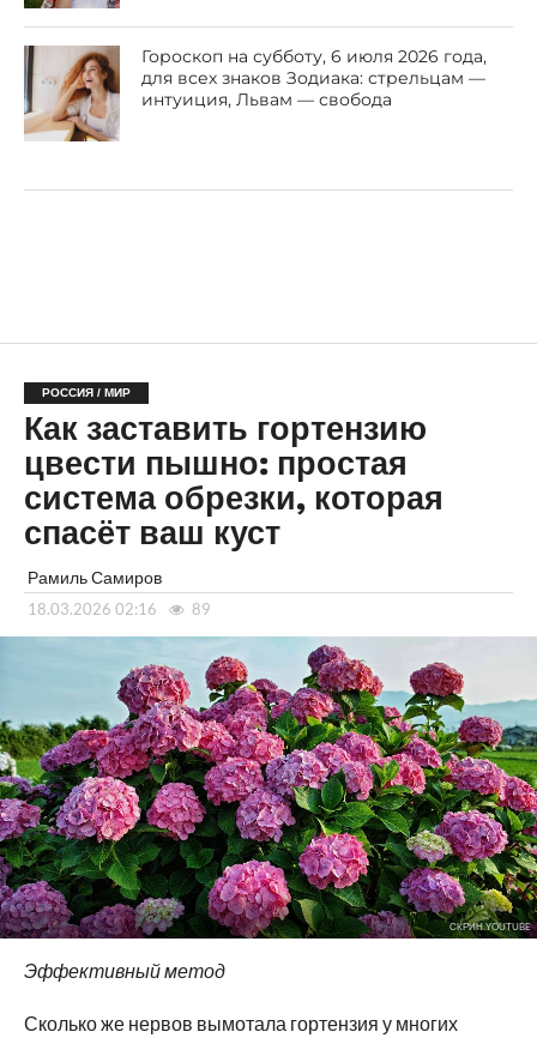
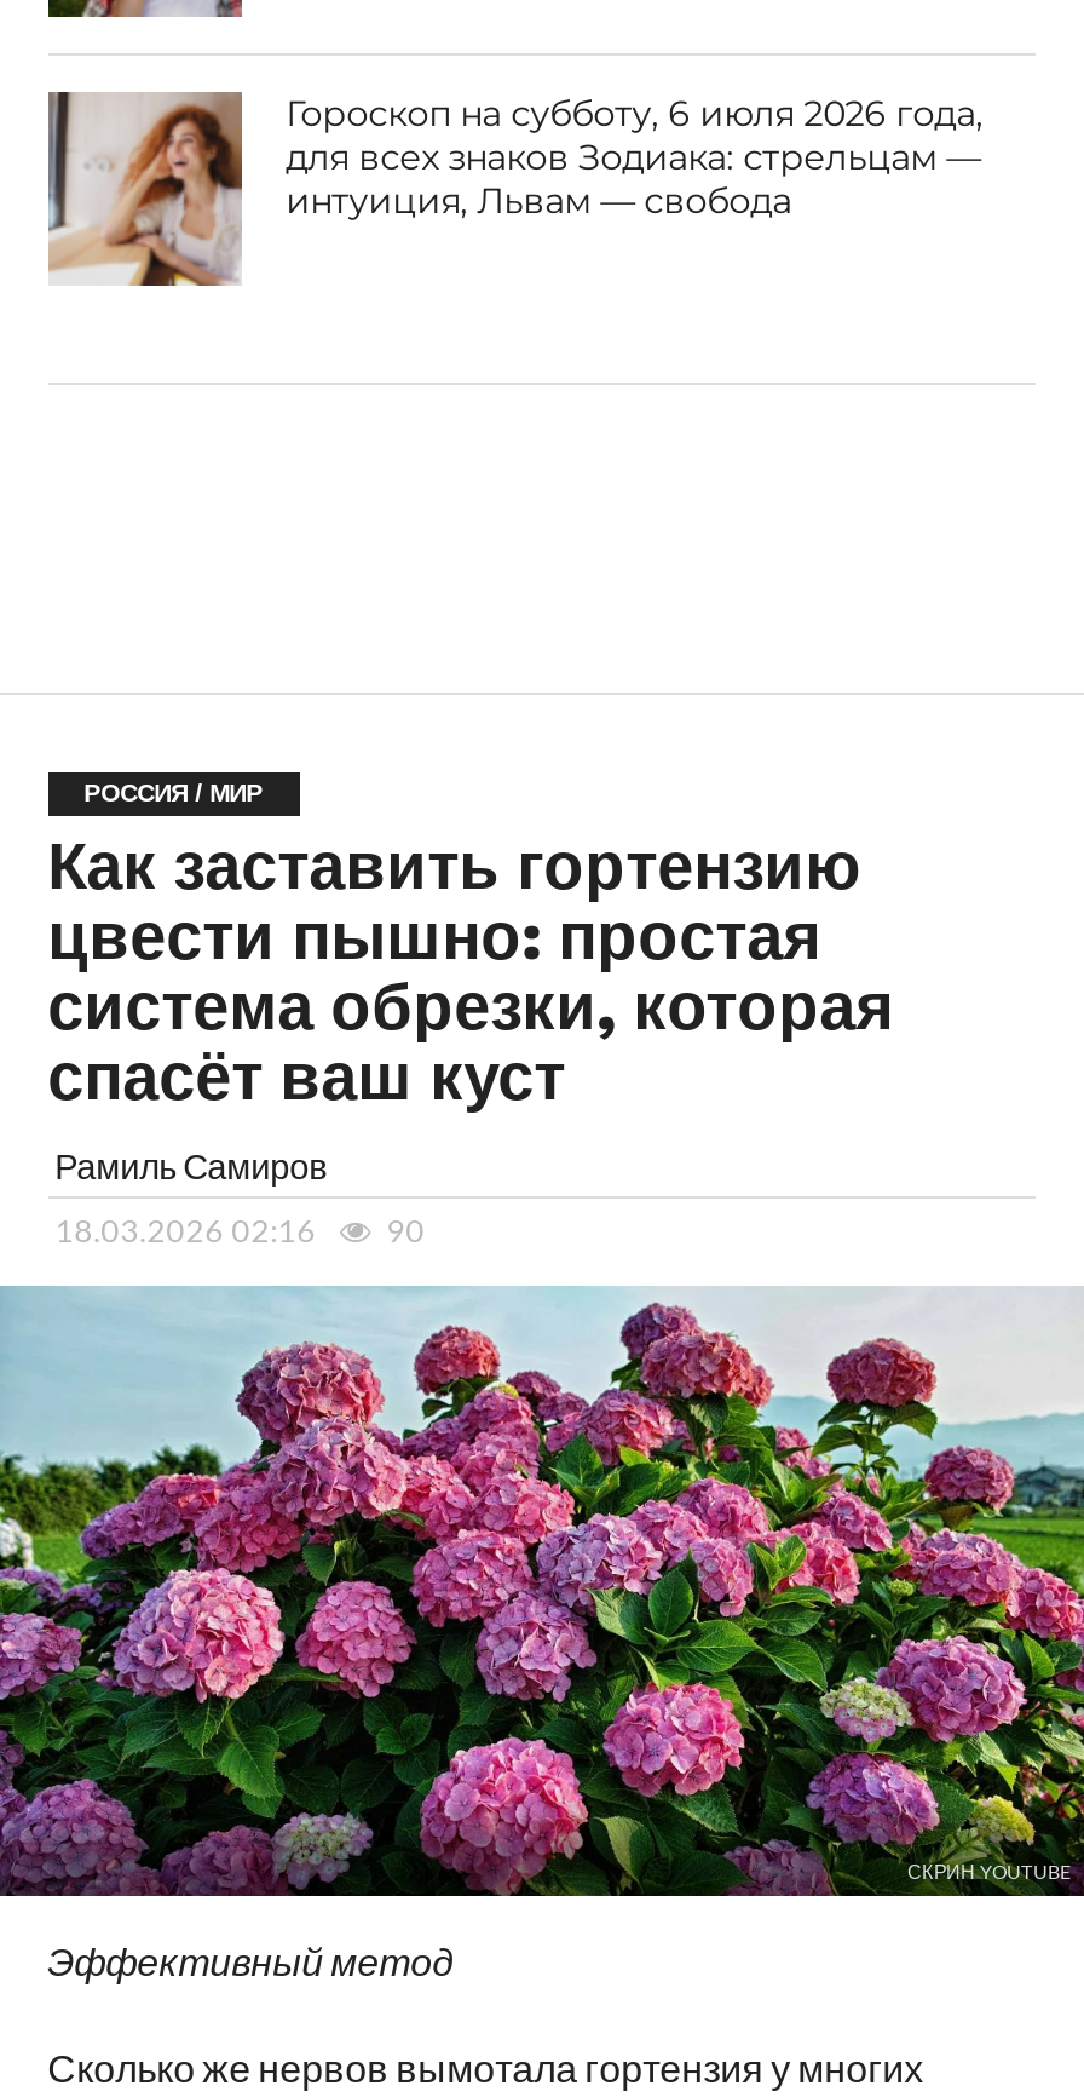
[27,599,210,618] 18.03.2026 02:16 89 -> [55,1210,425,1249] 18.03.2026 02:16 90

